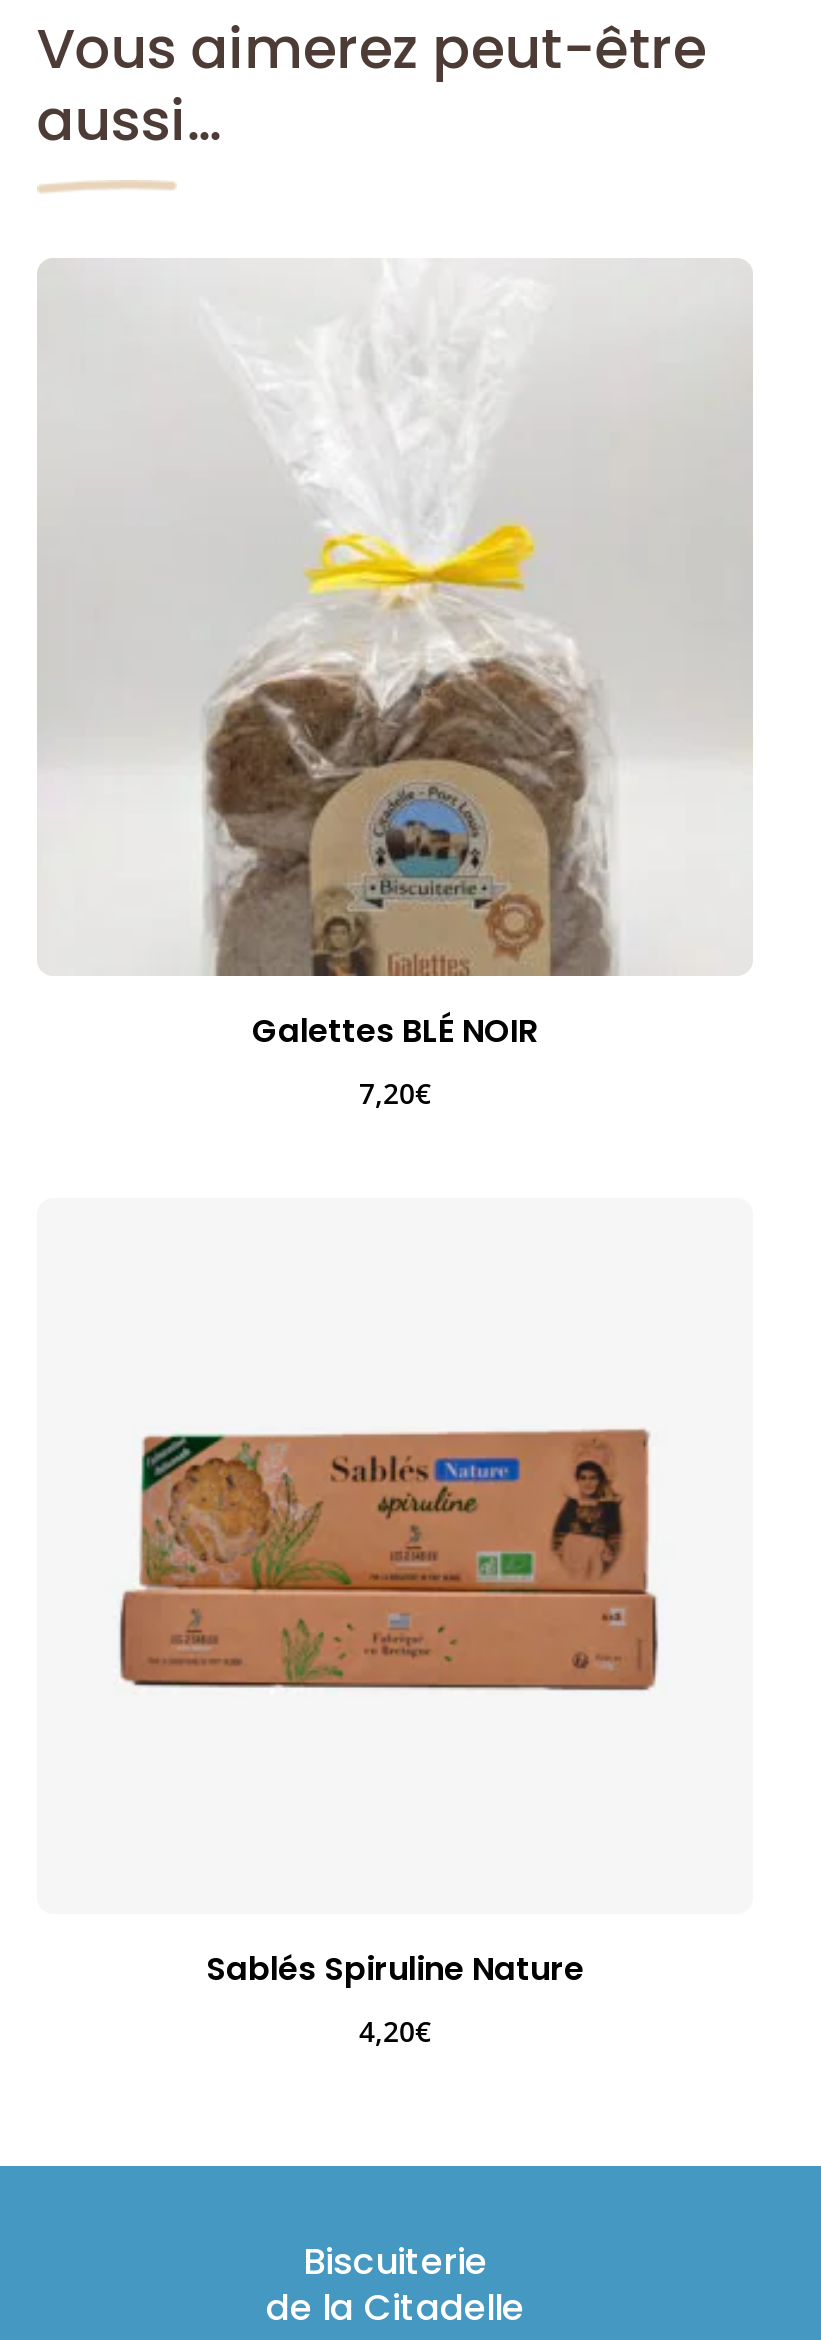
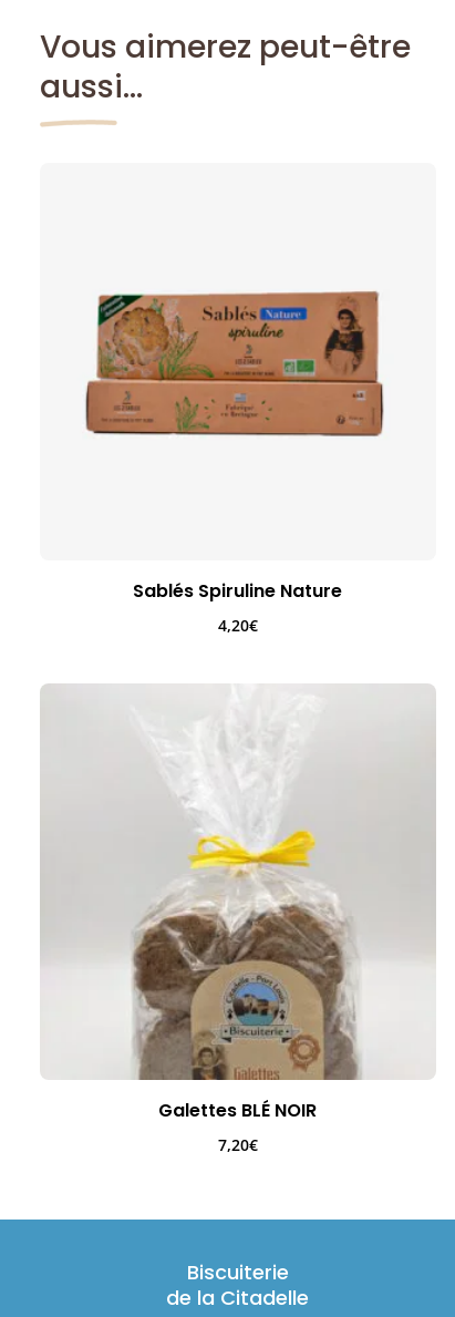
moved [37,260,753,1112] -> [40,685,436,1156]: [image] | Galettes BLÉ NOIR | 7,20€
moved [113,1426,663,1696] -> [82,289,386,439]: [image]
moved [206,1947,584,2051] -> [133,578,343,636]: Sablés Spiruline Nature | 4,20€

